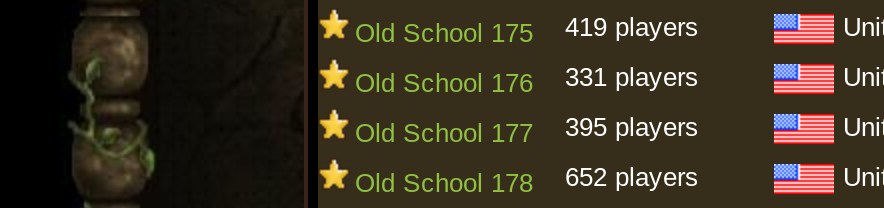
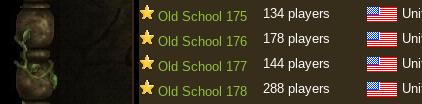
[355,12,699,48] Old School 175 419 players -> [157,6,329,24] Old School 175 134 players
[355,62,699,98] Old School 176 331 players -> [157,31,329,49] Old School 176 178 players
[355,112,699,148] Old School 177 395 players -> [157,56,329,74] Old School 177 144 players
[355,162,699,198] Old School 178 652 players -> [157,81,329,99] Old School 178 288 players

